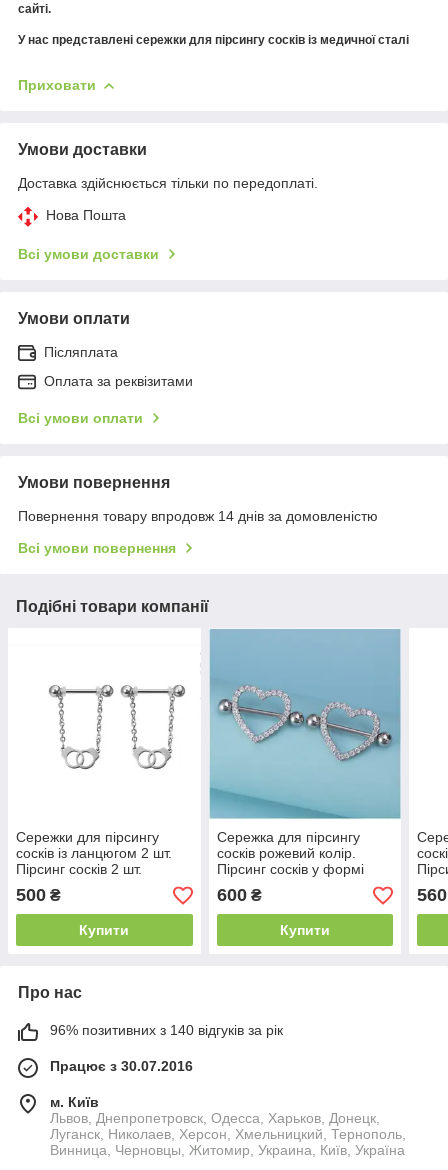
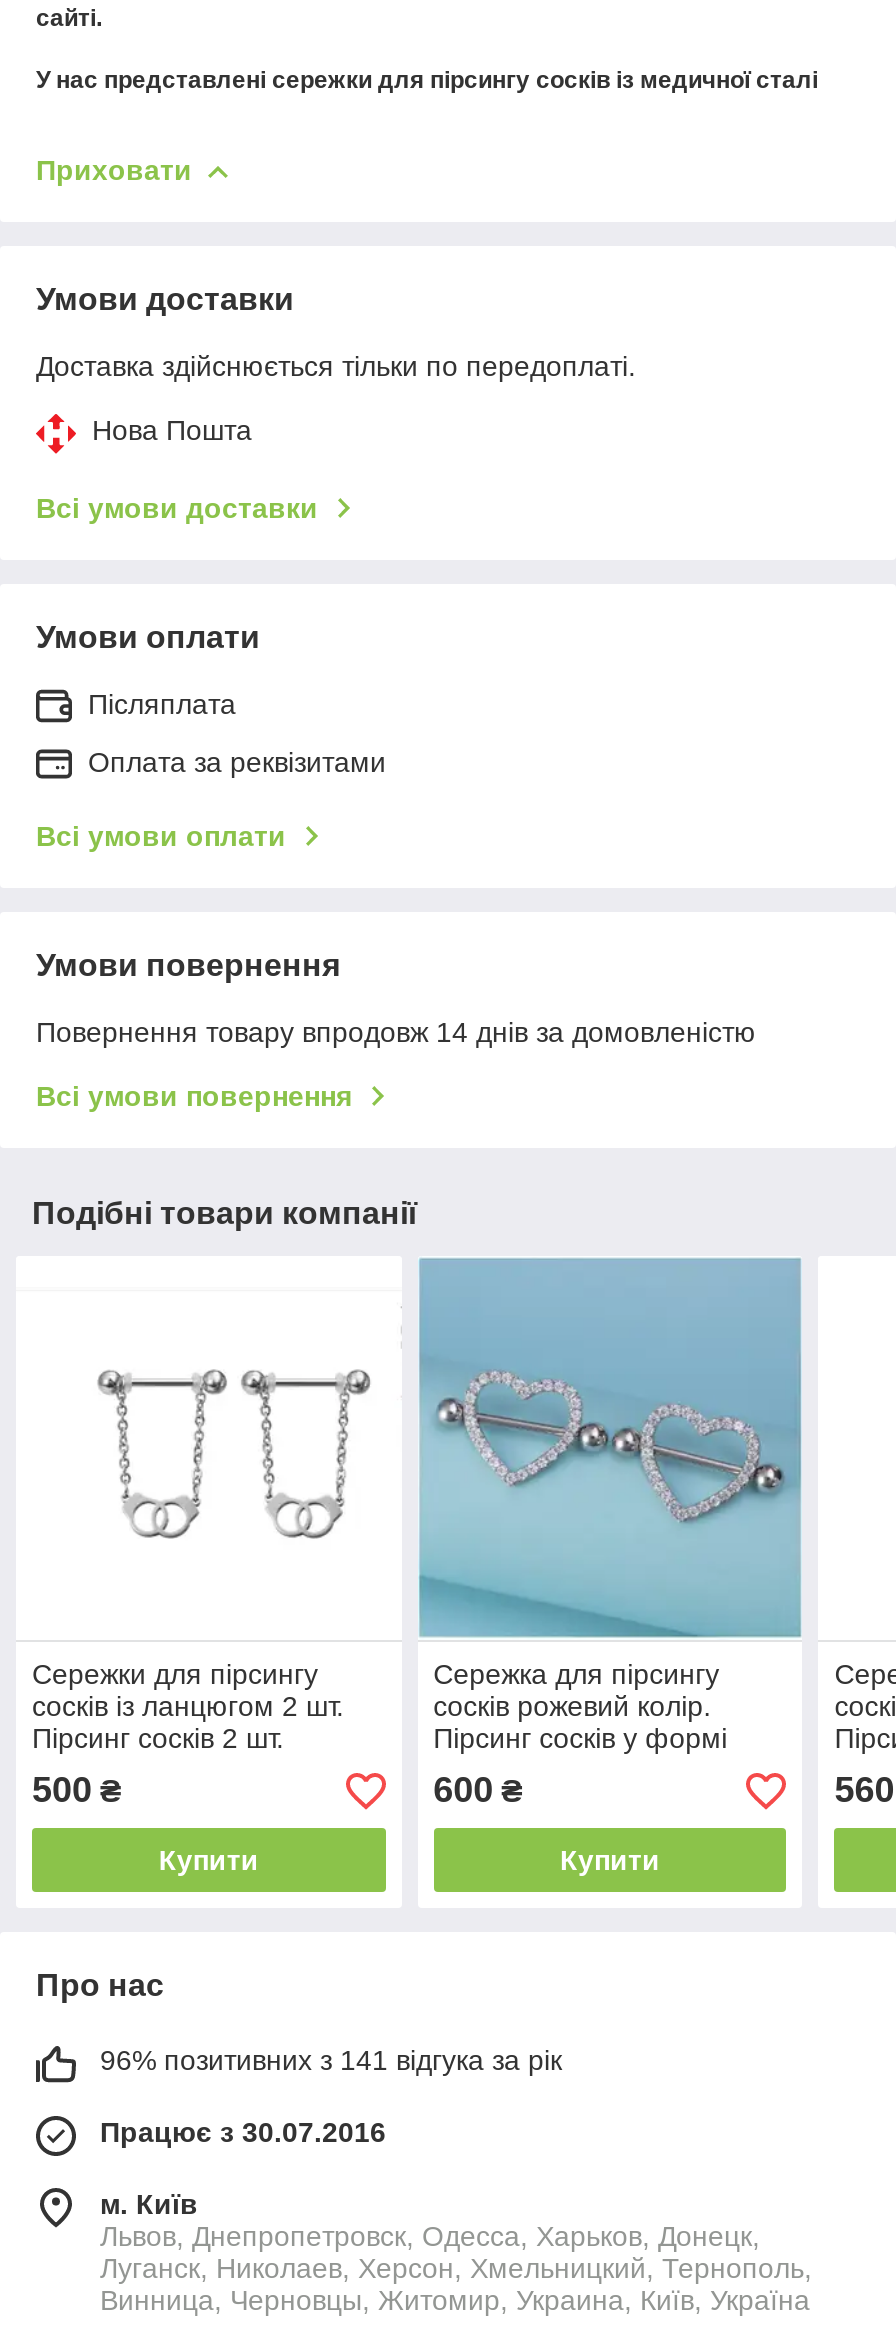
[50,1022,283,1038] 96% позитивних з 140 відгуків за рік -> [100,2044,562,2076] 96% позитивних з 141 відгука за рік

